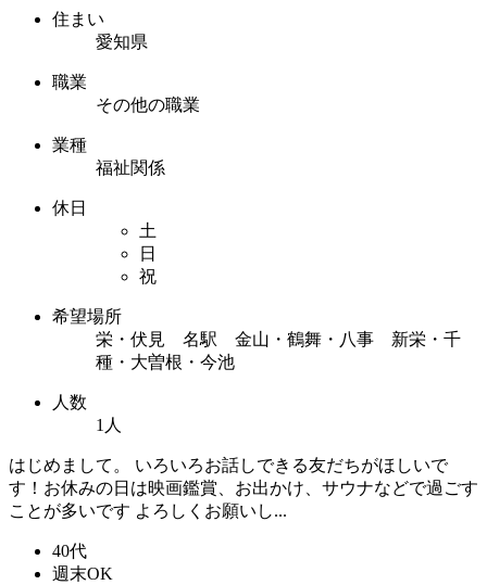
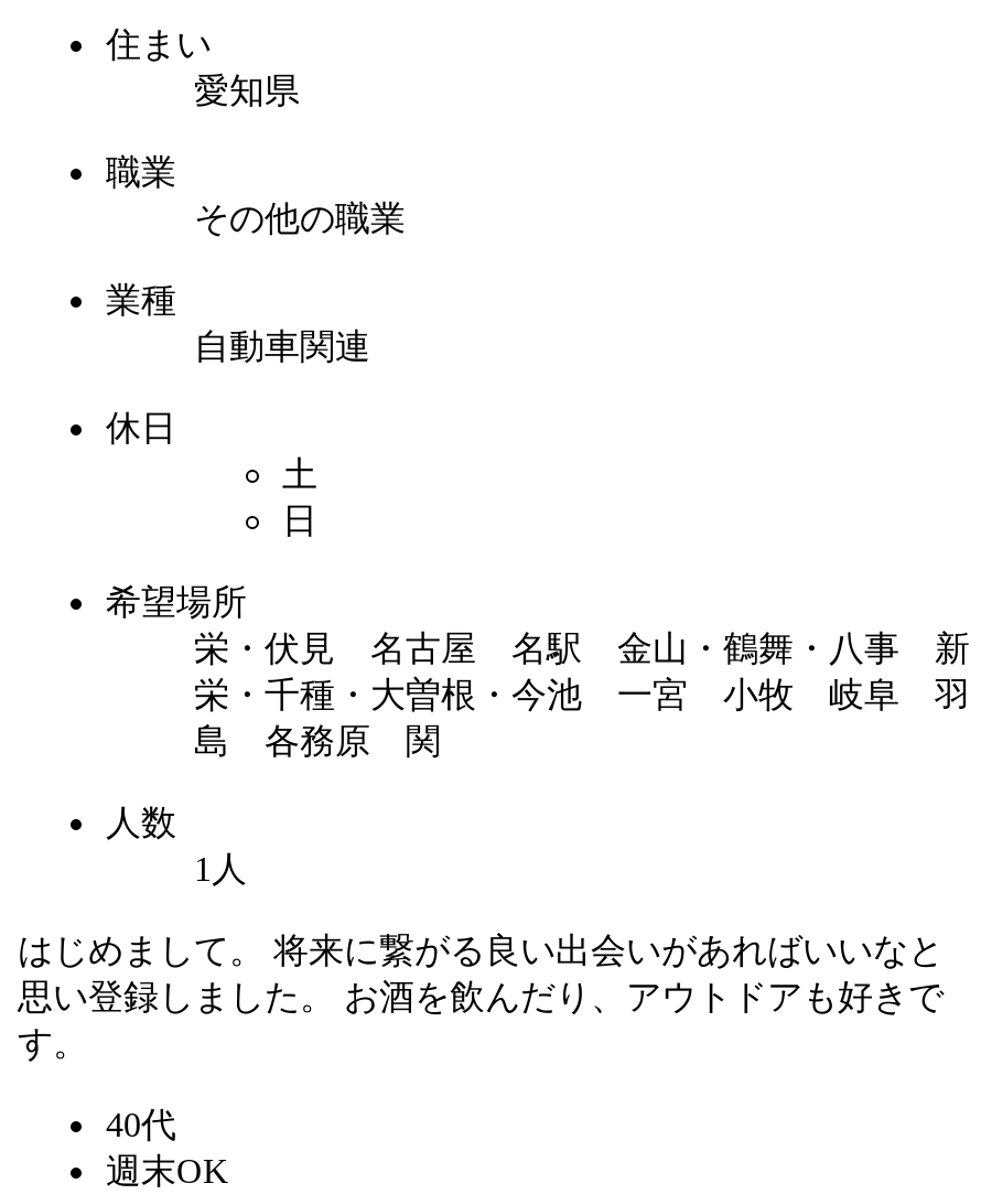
[96,158,165,176] 福祉関係 -> [194,327,370,364] 自動車関連
[139,267,157,285] 祝 -> none
moved [52,307,122,325] -> [106,582,247,620]: 希望場所
[96,330,461,371] 栄・伏見 名駅 金山・鶴舞・八事 新栄・千 | 種・大曽根・今池 -> [194,629,970,759] 栄・伏見 名古屋 名駅 金山・鶴舞・八事 新 | 栄・千種・大曽根・今池 一宮 小牧 岐阜 羽 | 島 各務原 関
[9,455,478,519] はじめまして。 いろいろお話しできる友だちがほしいで | す！お休みの日は映画鑑賞、お出かけ、サウナなどで過ごす | ことが多いです よろしくお願いし... -> [18,931,944,1061] はじめまして。 将来に繋がる良い出会いがあればいいなと | 思い登録しました。 お酒を飲んだり、アウトドアも好きで | す。

